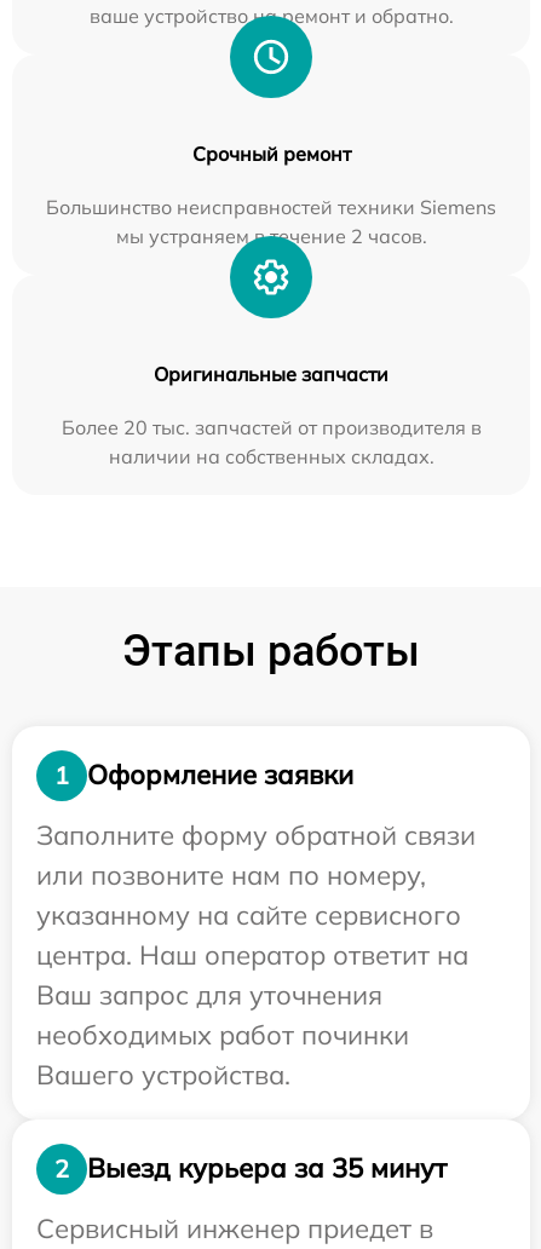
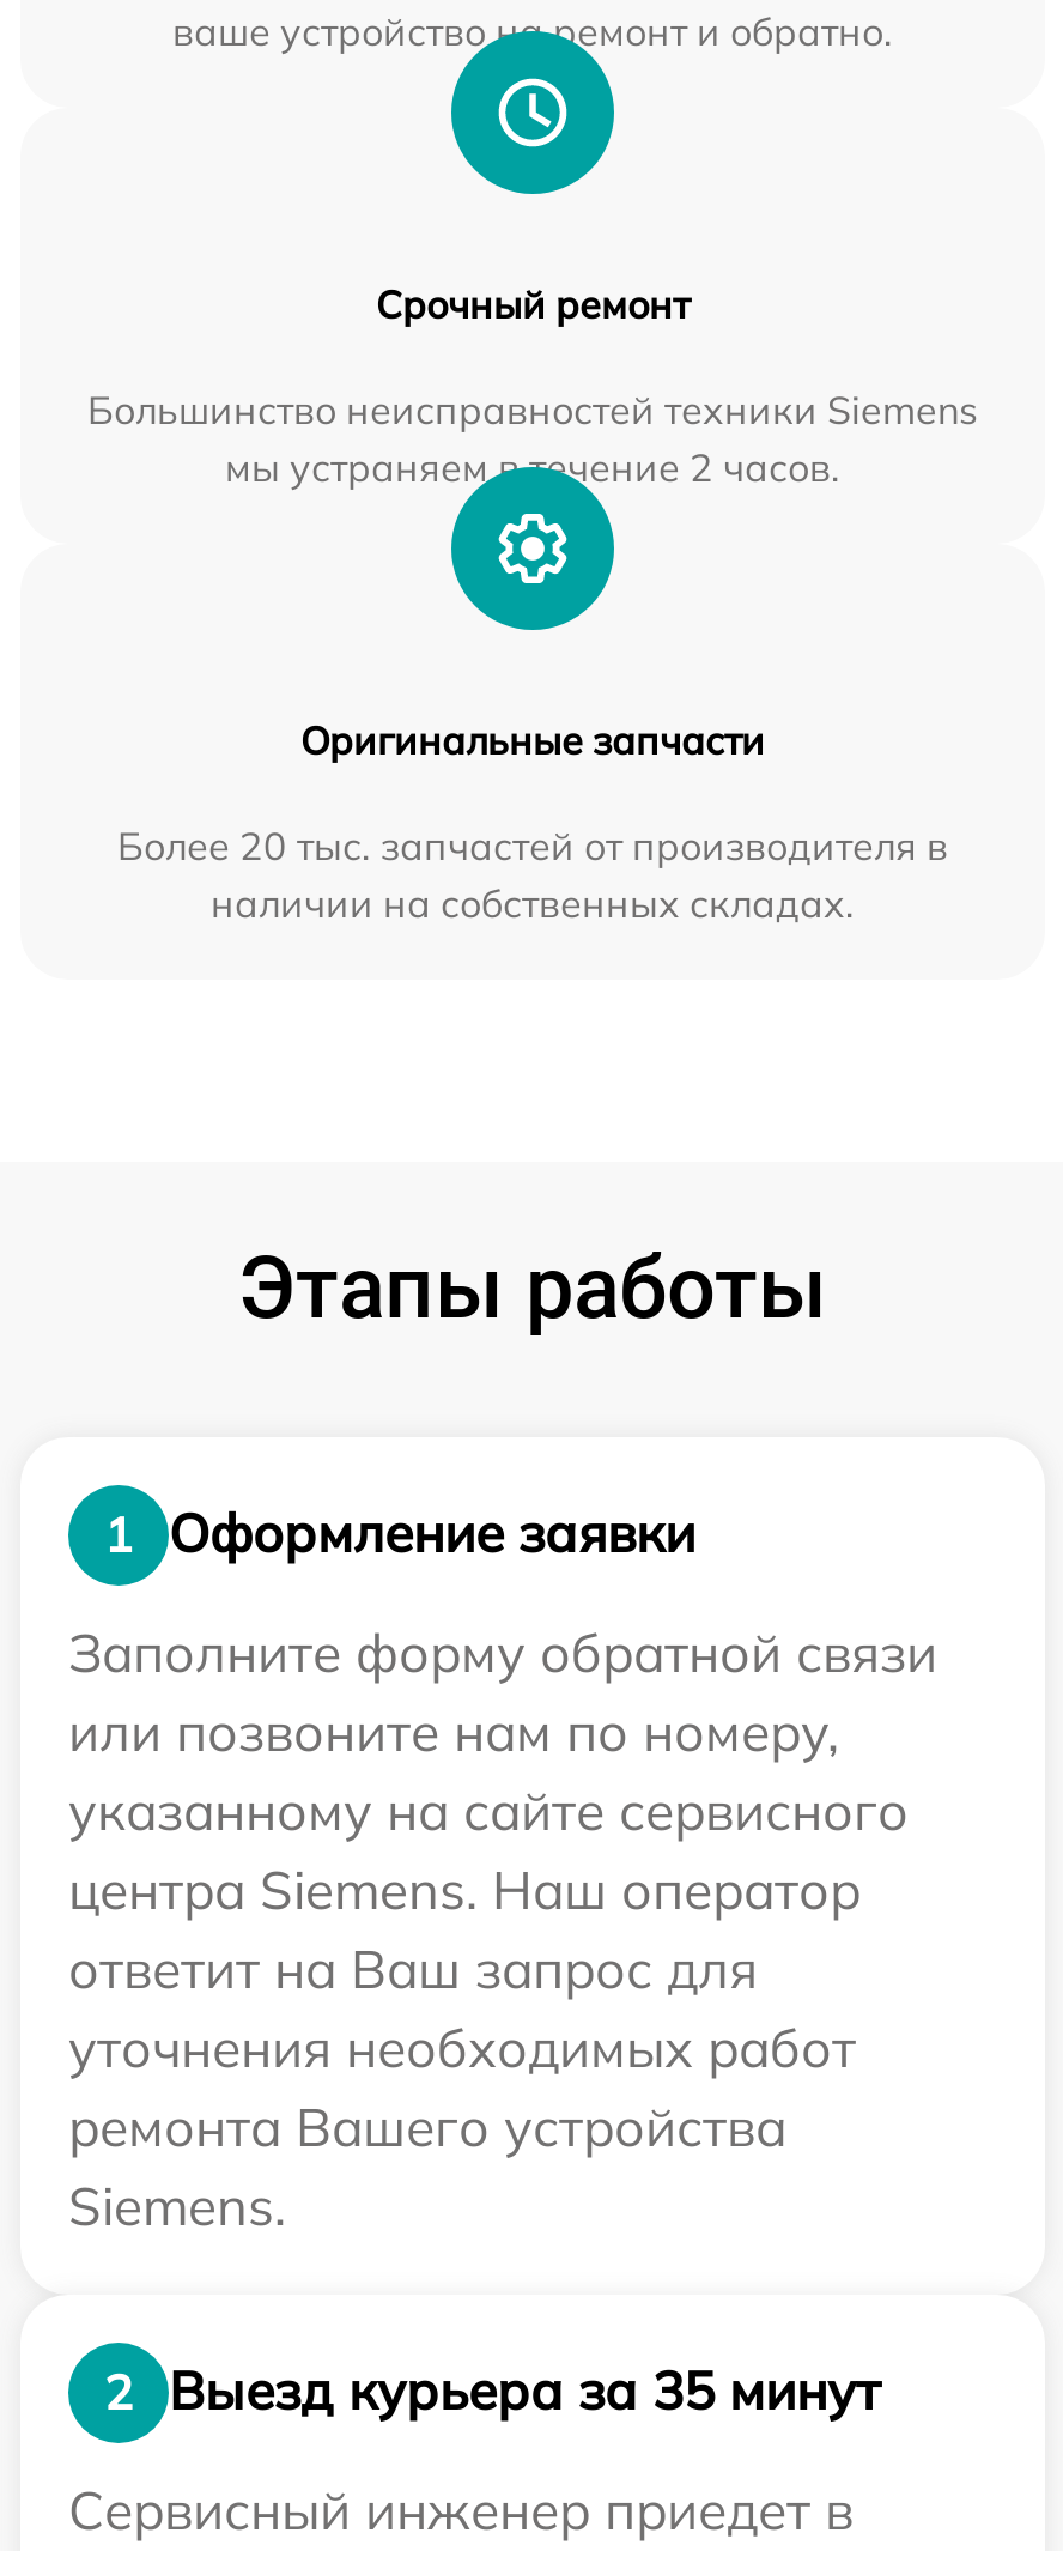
[36,938,468,1091] центра. Наш оператор ответит на | Ваш запрос для уточнения | необходимых работ починки | Вашего устройства. -> [68,1856,861,2239] центра Siemens. Наш оператор | ответит на Ваш запрос для | уточнения необходимых работ | ремонта Вашего устройства | Siemens.

